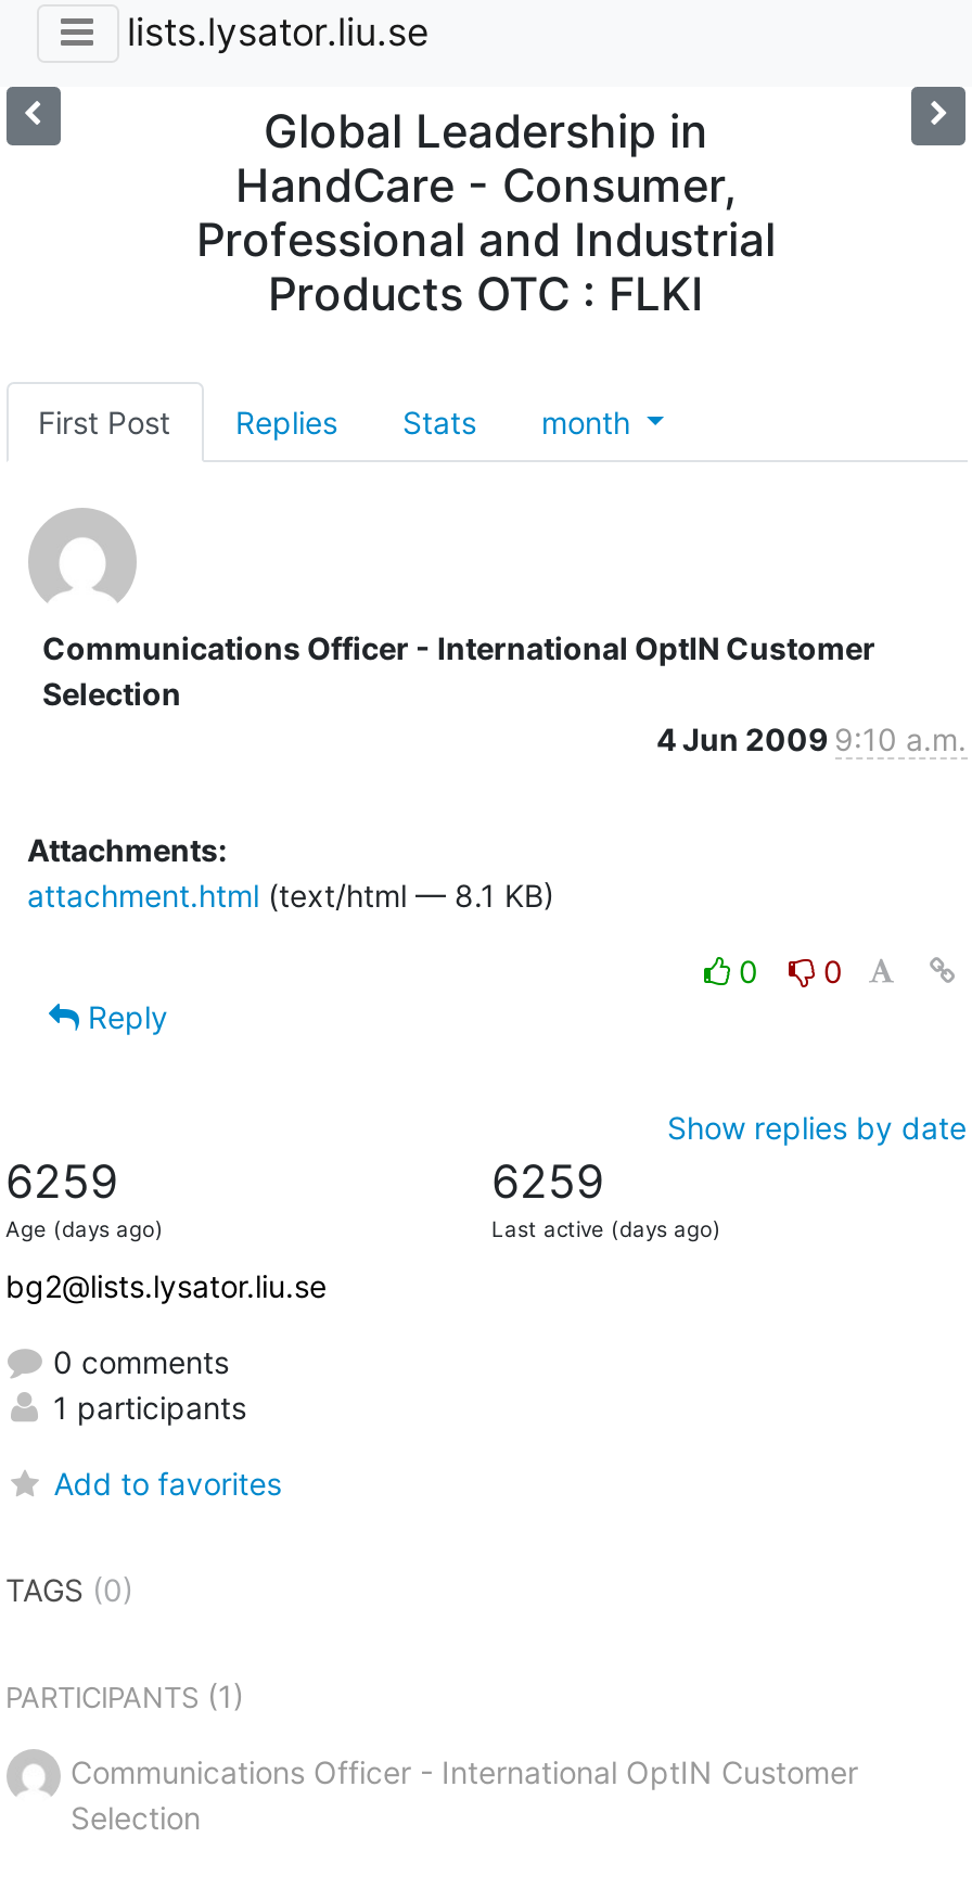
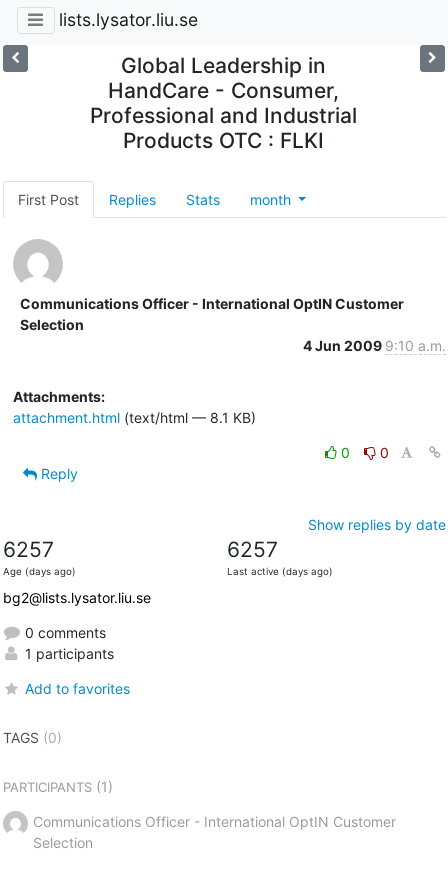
[5,1154,118,1208] 6259 -> [2,537,53,562] 6257
[491,1154,604,1208] 6259 -> [226,537,277,562] 6257

